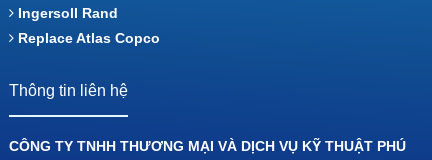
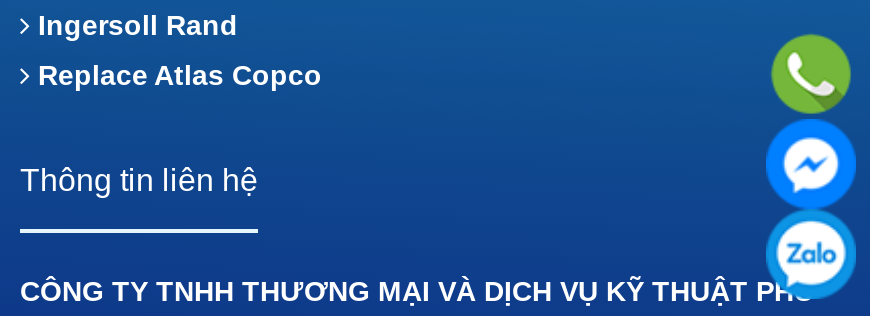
none -> [764,33,858,299] [image]

